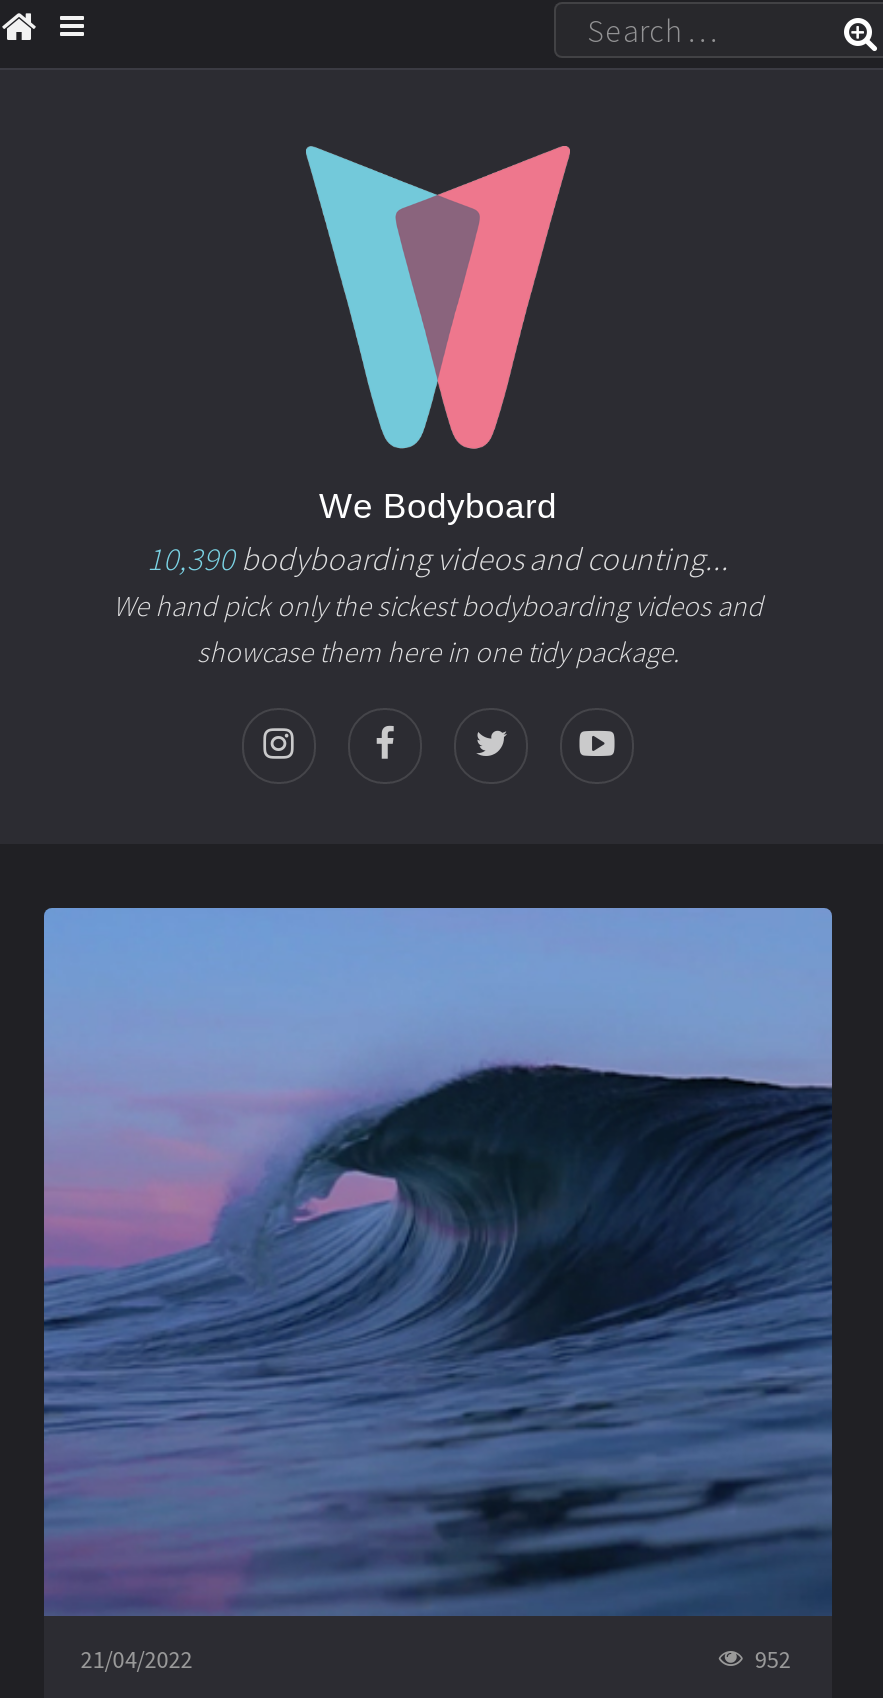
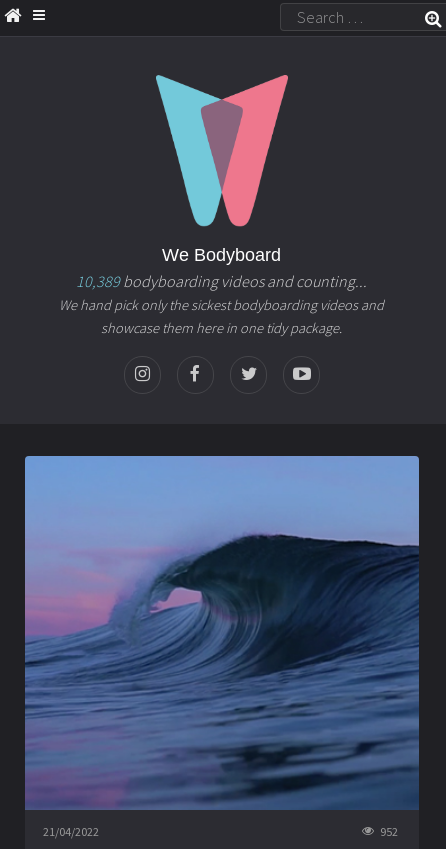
[147,539,729,579] 10,390 bodyboarding videos and counting... -> [76,271,367,291] 10,389 bodyboarding videos and counting...

